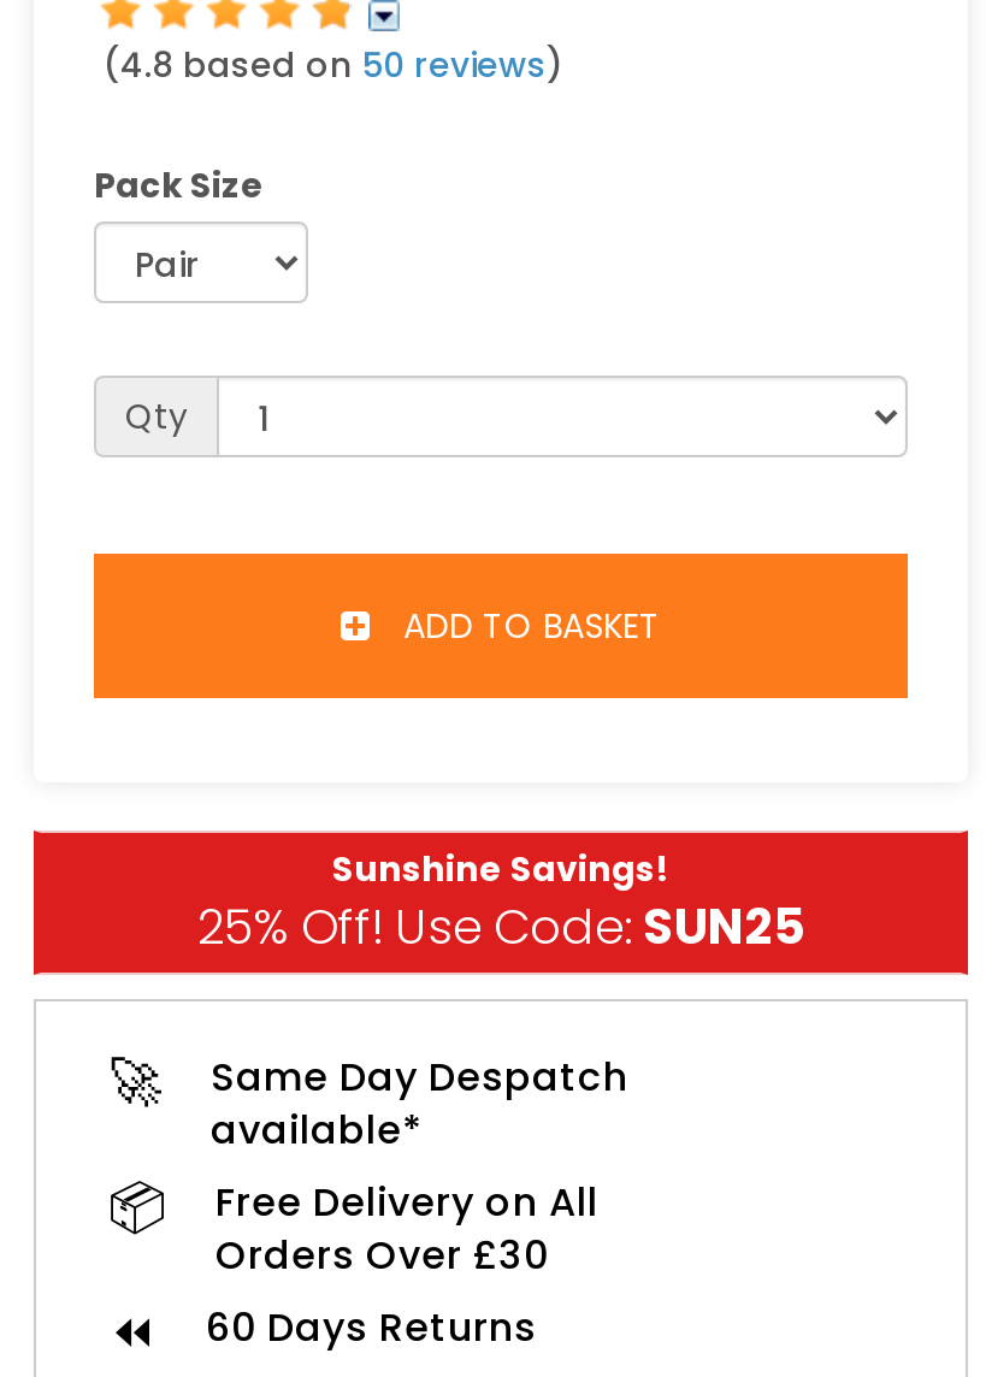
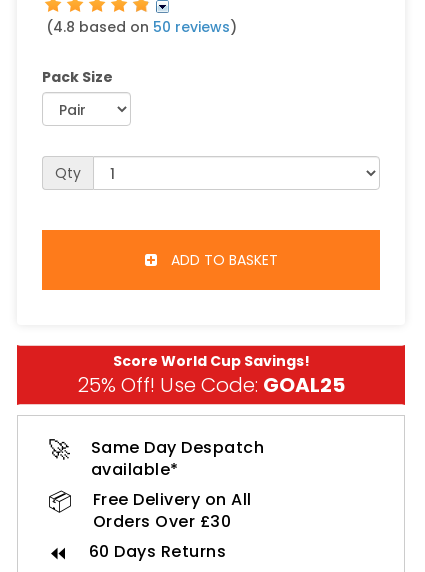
[197,844,804,960] Sunshine Savings! | 25% Off! Use Code: SUN25 -> [77,351,344,399] Score World Cup Savings! | 25% Off! Use Code: GOAL25

